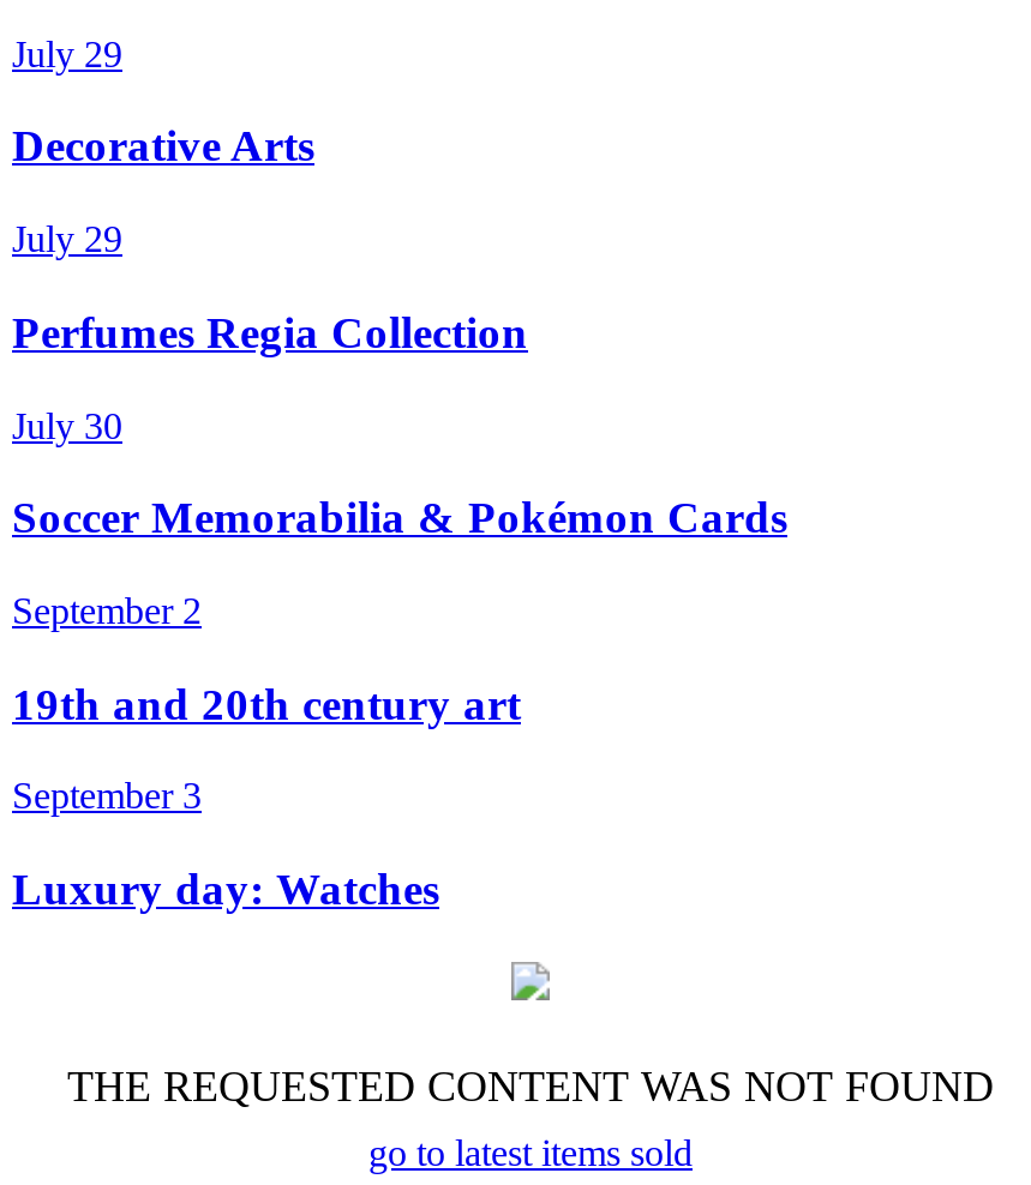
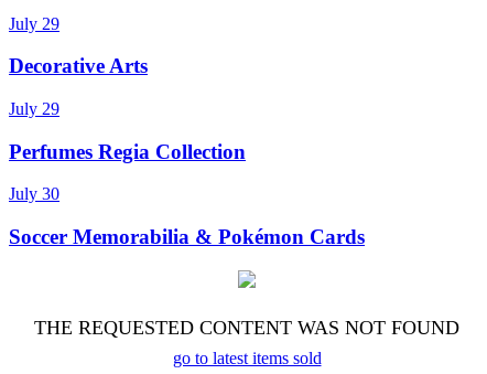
[12,590,521,914] September 2 | 19th and 20th century art | September 3 | Luxury day: Watches -> none

